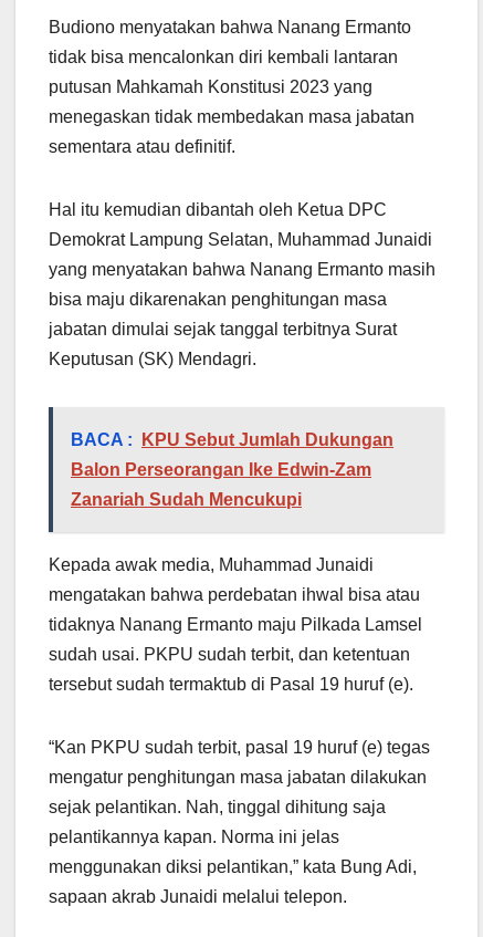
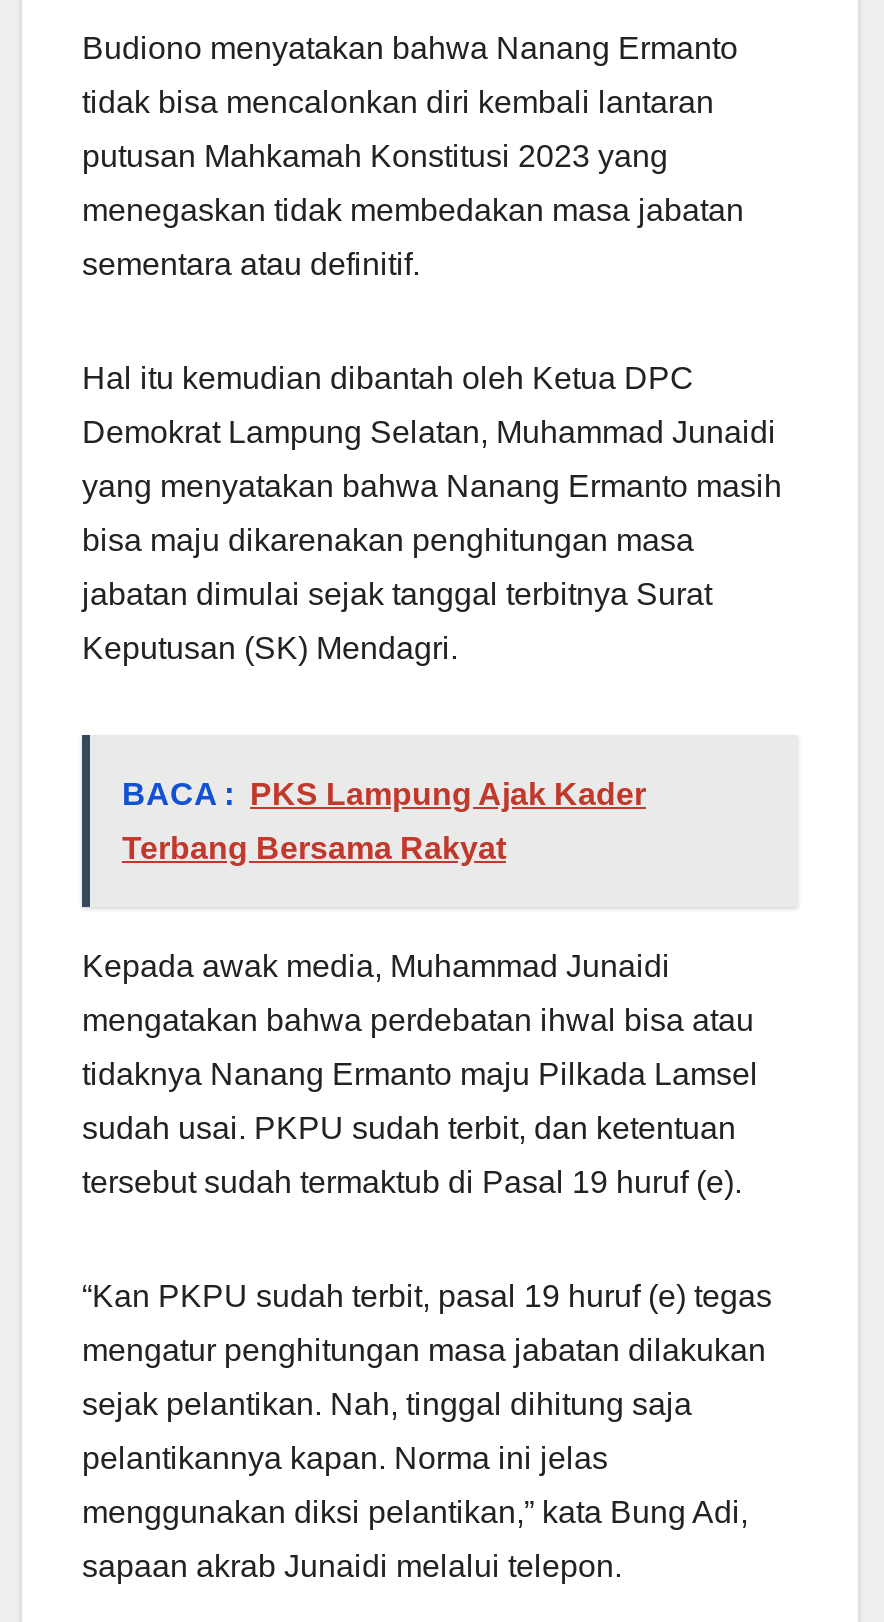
[71,431,393,509] BACA : KPU Sebut Jumlah Dukungan | Balon Perseorangan Ike Edwin-Zam | Zanariah Sudah Mencukupi -> [122,778,646,866] BACA : PKS Lampung Ajak Kader | Terbang Bersama Rakyat

